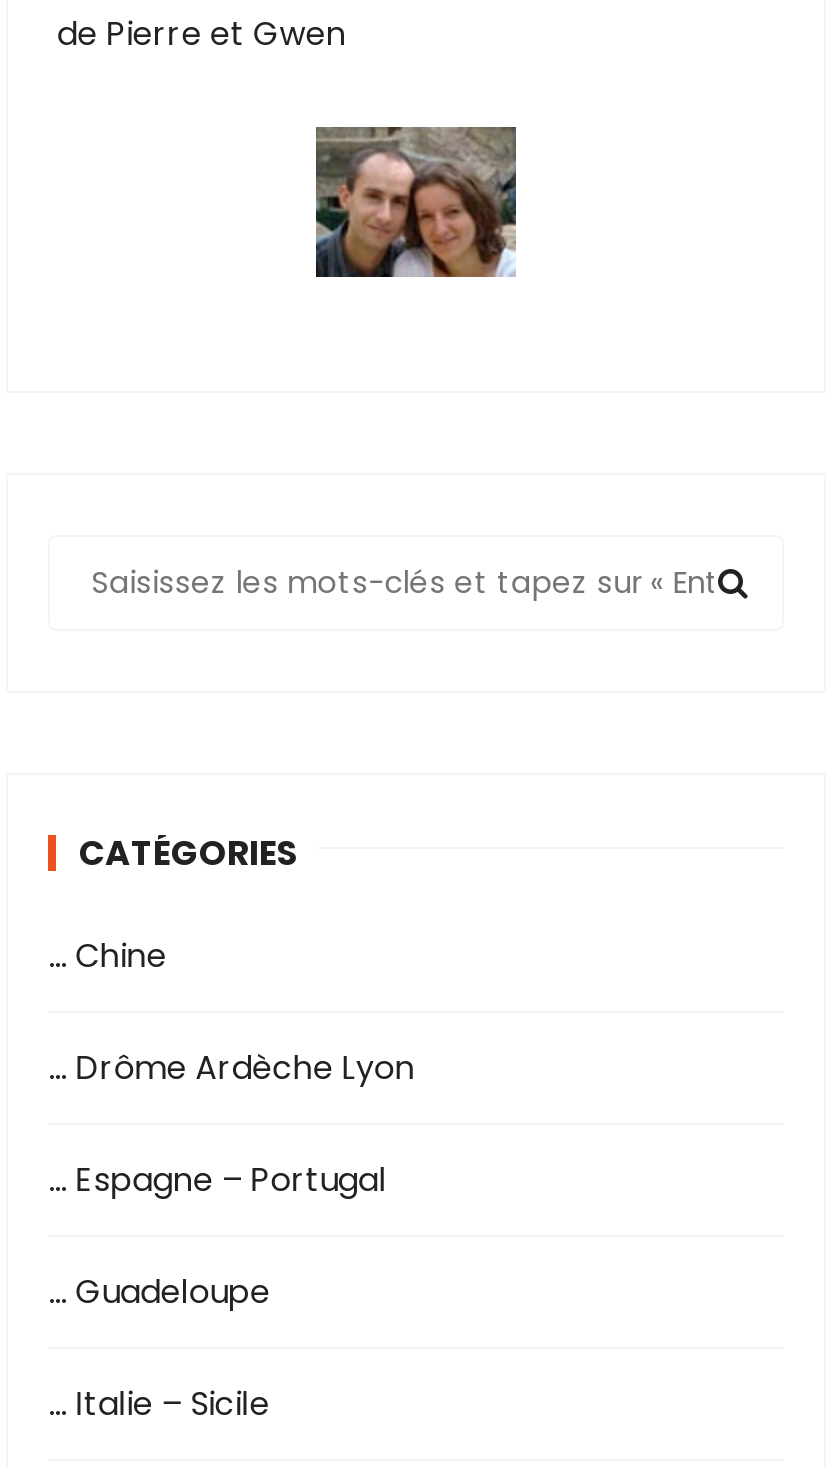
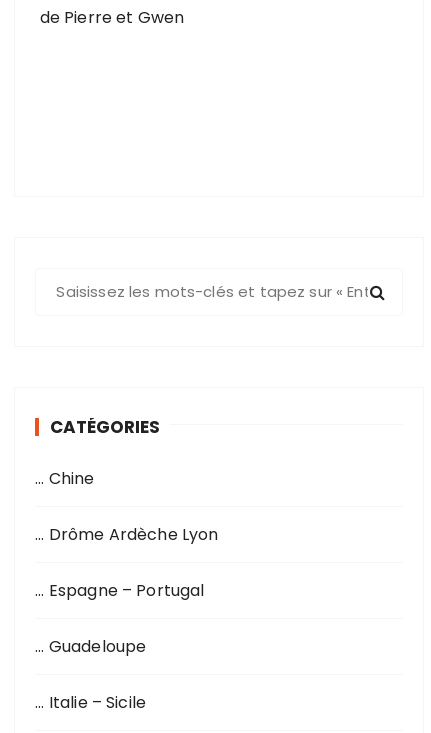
[314,125,518,279] [image] -> none

